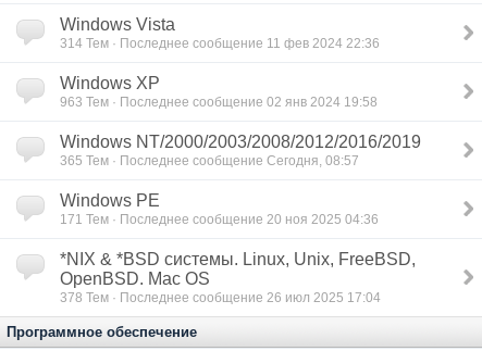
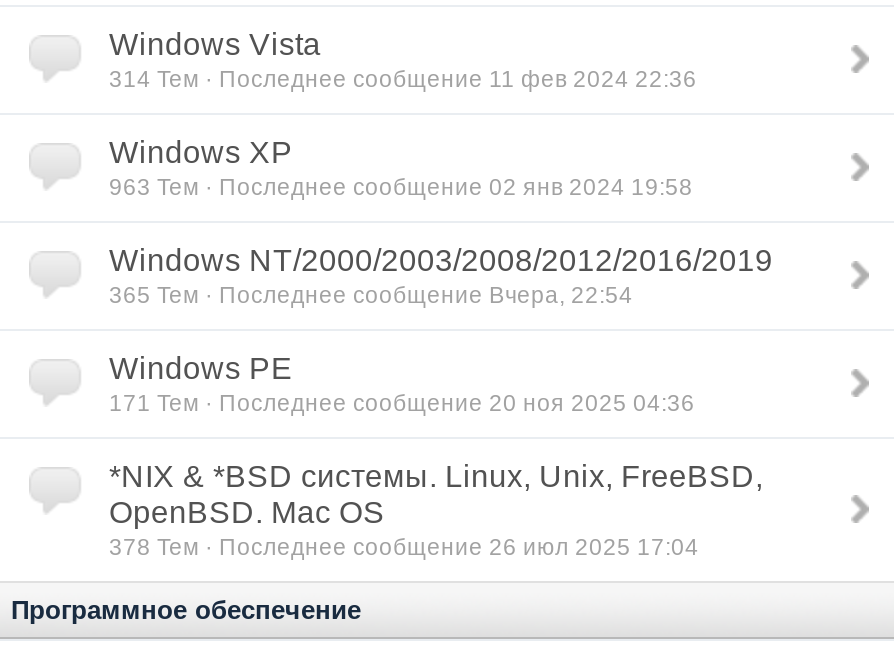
[60,153,359,167] 365 Тем · Последнее сообщение Сегодня, 08:57 -> [109,281,633,307] 365 Тем · Последнее сообщение Вчера, 22:54

